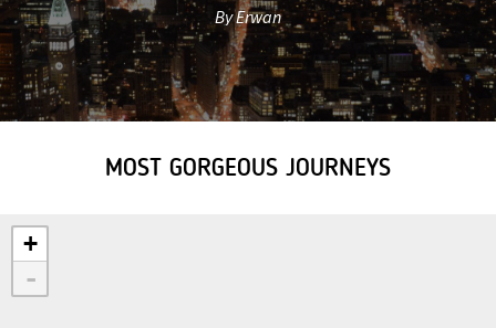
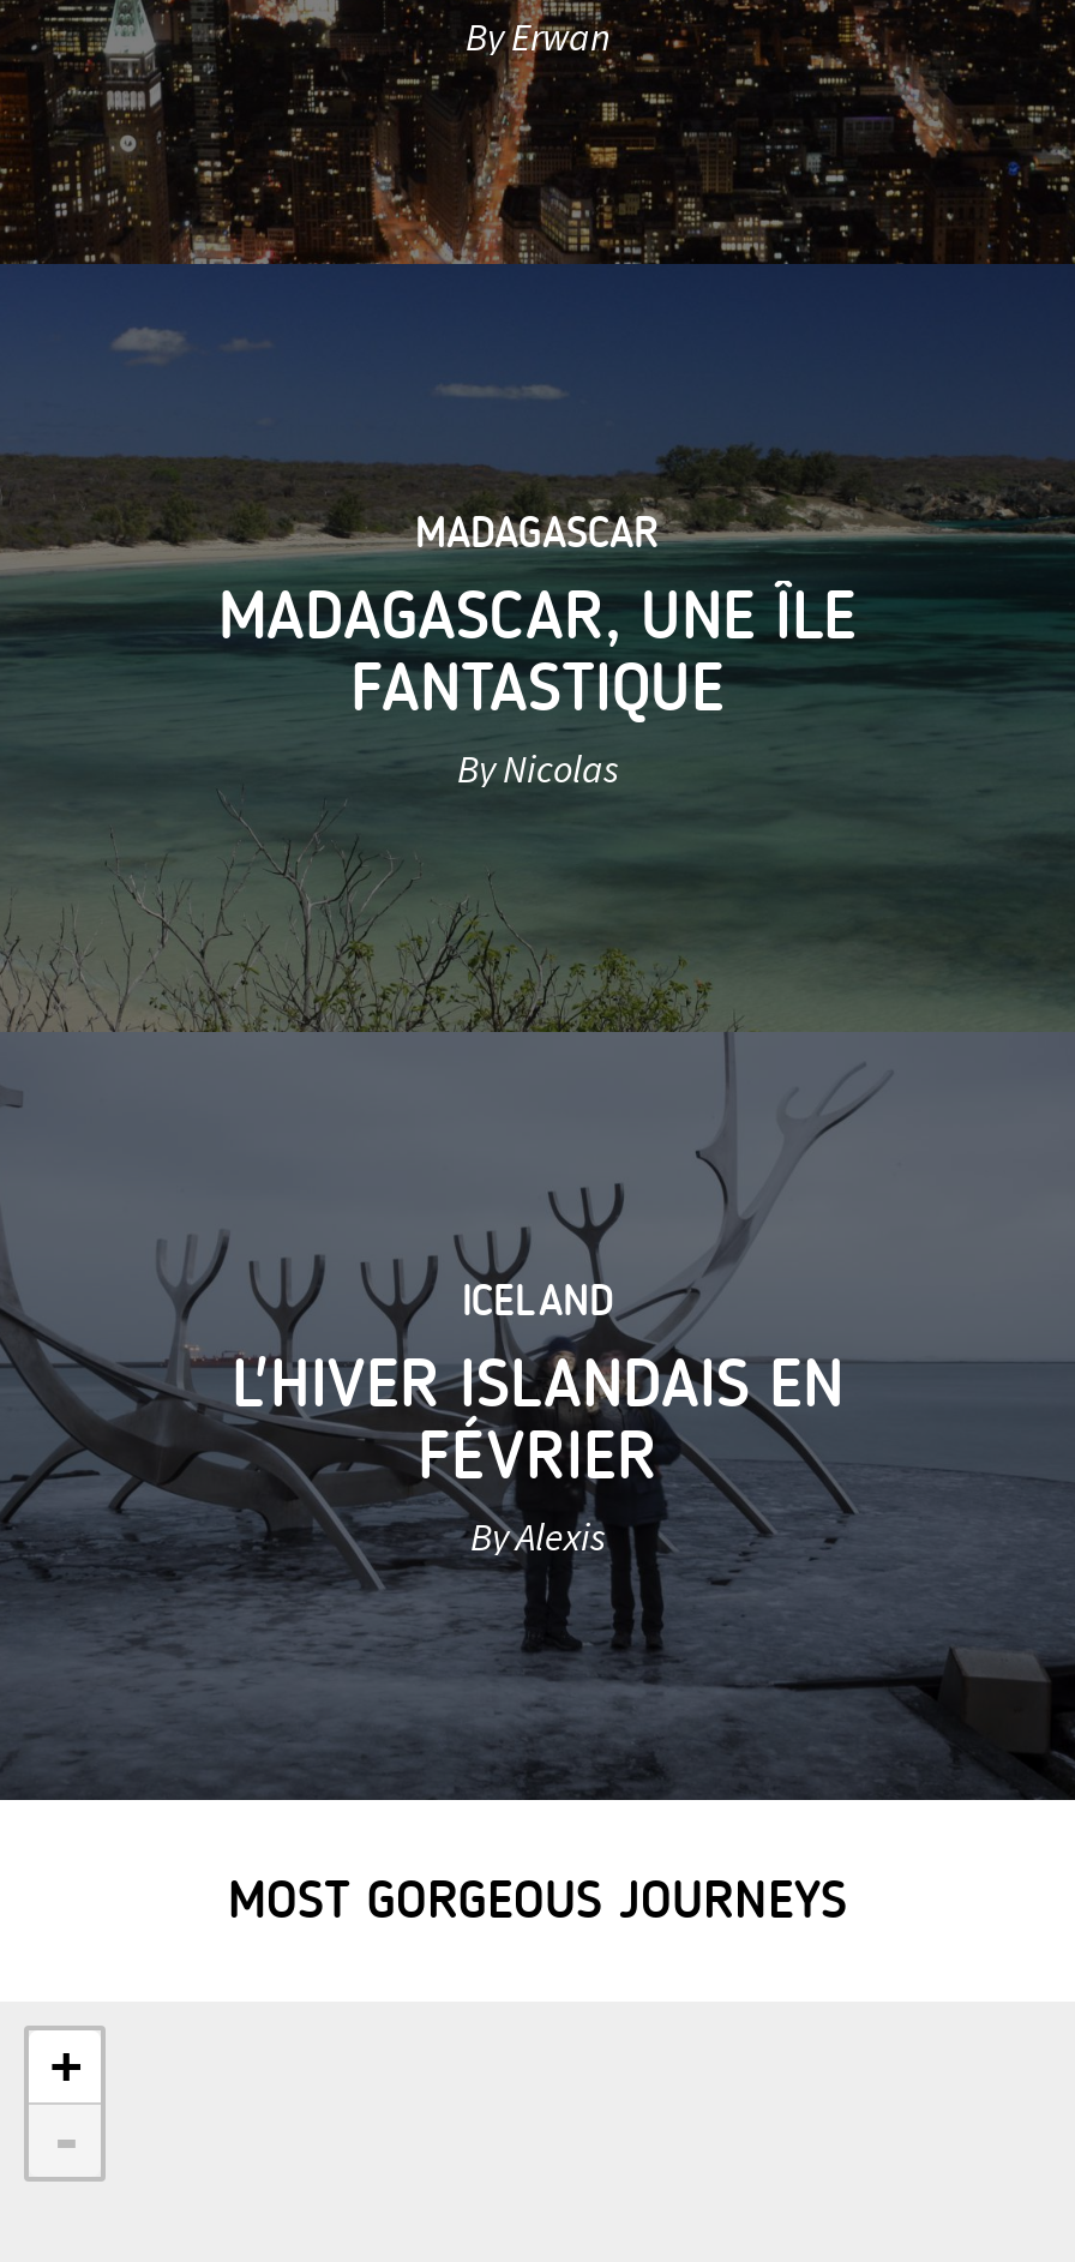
none -> [7,262,1068,1800] [image] | MADAGASCAR | MADAGASCAR, UNE ÎLE | FANTASTIQUE | By Nicolas
none -> [232,1274,843,1560] ICELAND | L'HIVER ISLANDAIS EN | FÉVRIER | By Alexis

